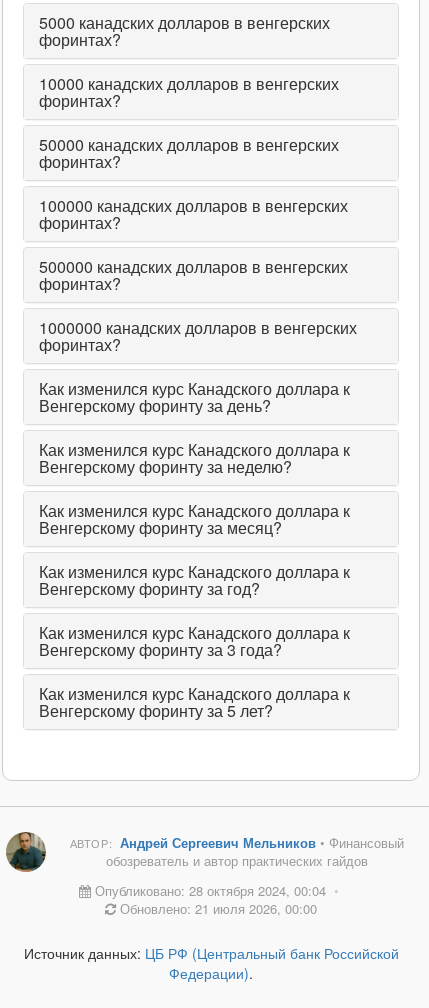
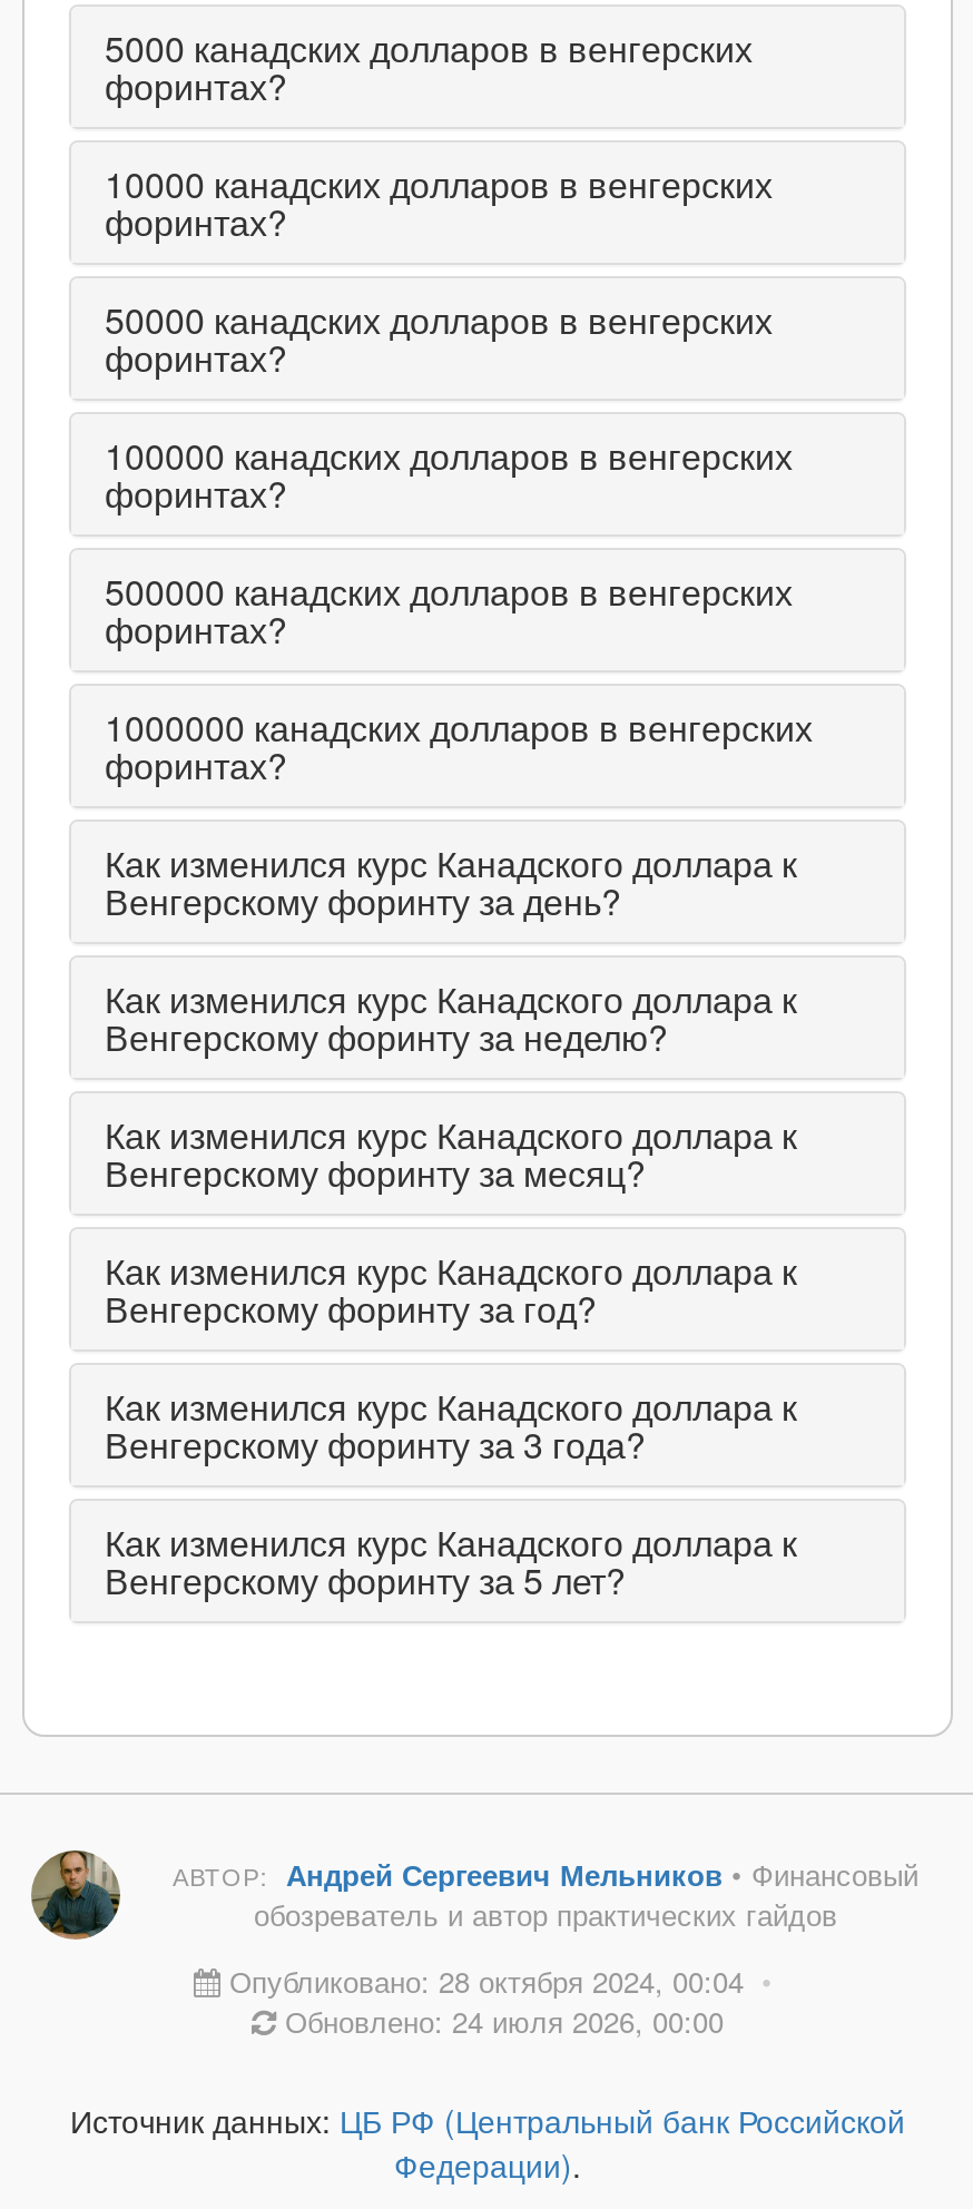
[116,899,317,918] Обновлено: 21 июля 2026, 00:00 -> [276,1999,724,2042] Обновлено: 24 июля 2026, 00:00

